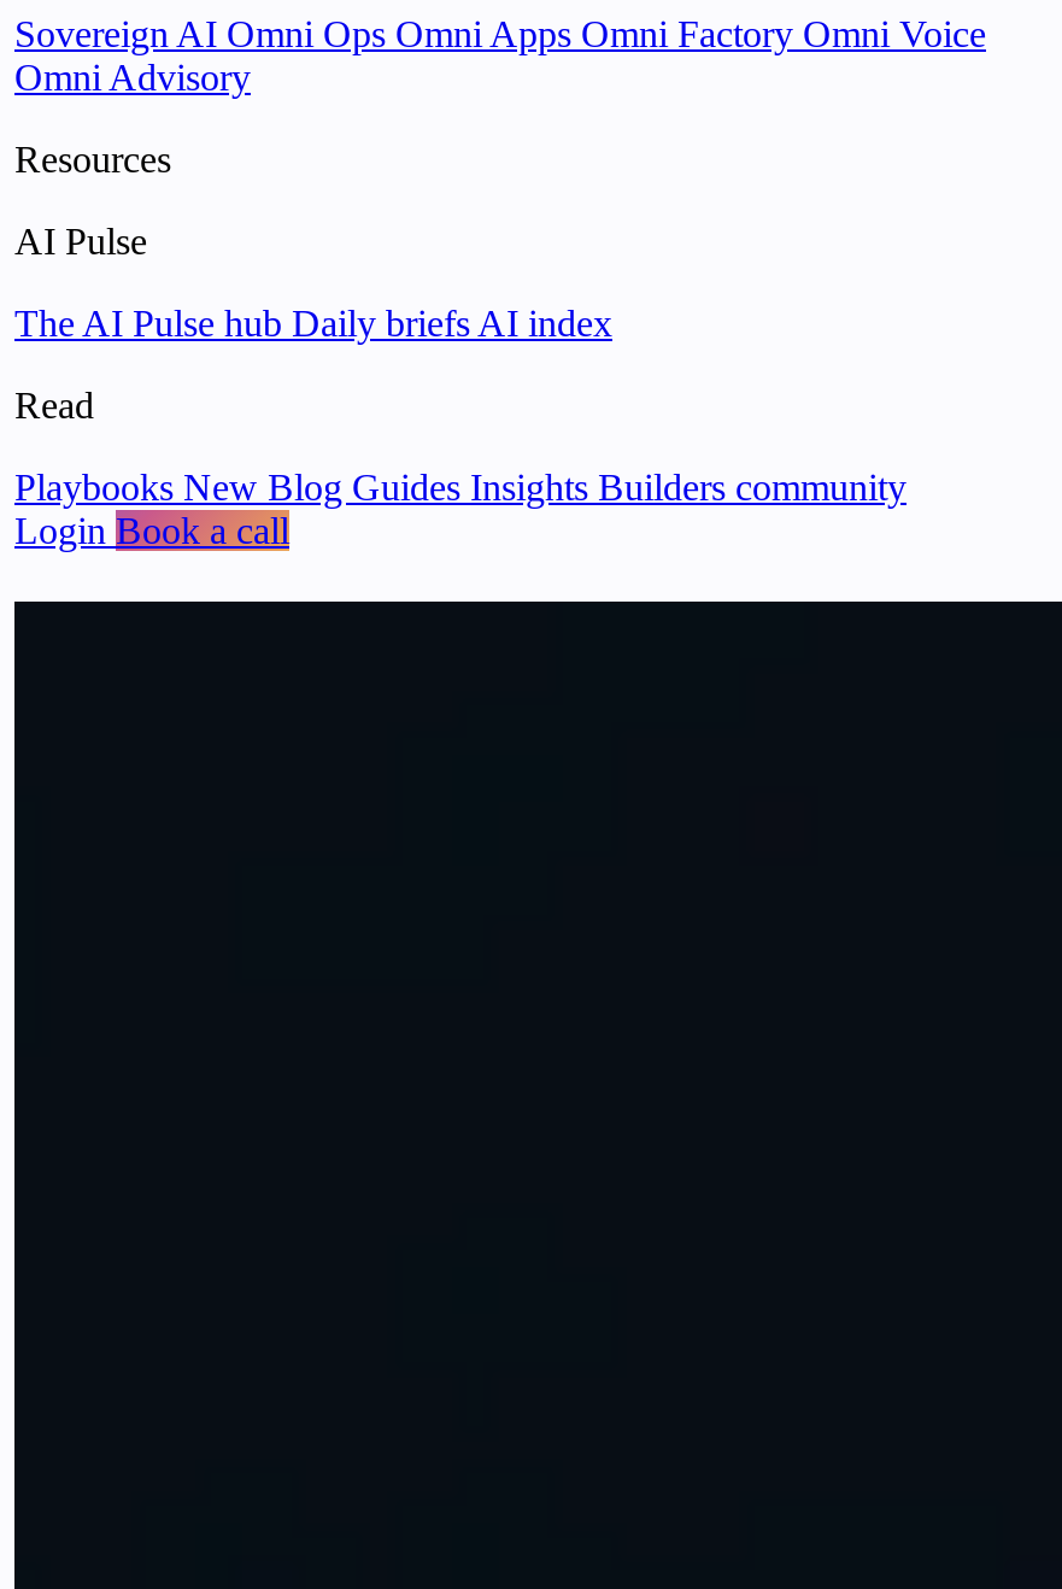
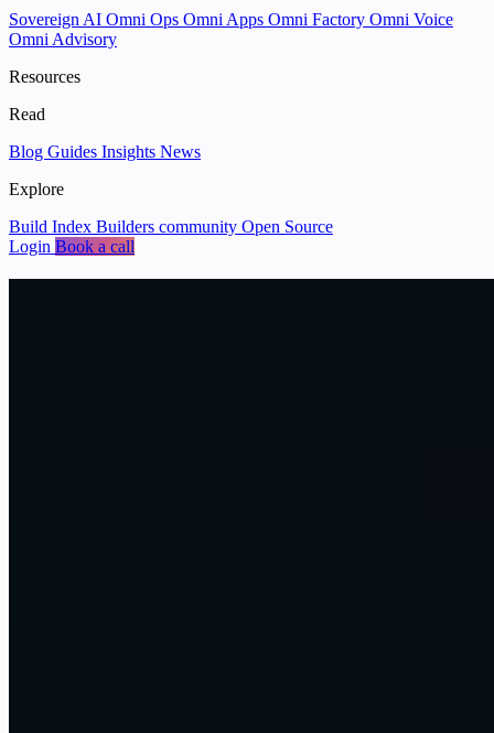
[14,221,612,344] AI Pulse | The AI Pulse hub Daily briefs AI index -> none
moved [14,385,94,426] -> [9,105,45,123]: Read
[14,467,906,508] Playbooks New Blog Guides Insights Builders community -> [9,142,333,236] Blog Guides Insights News | Explore | Build Index Builders community Open Source

